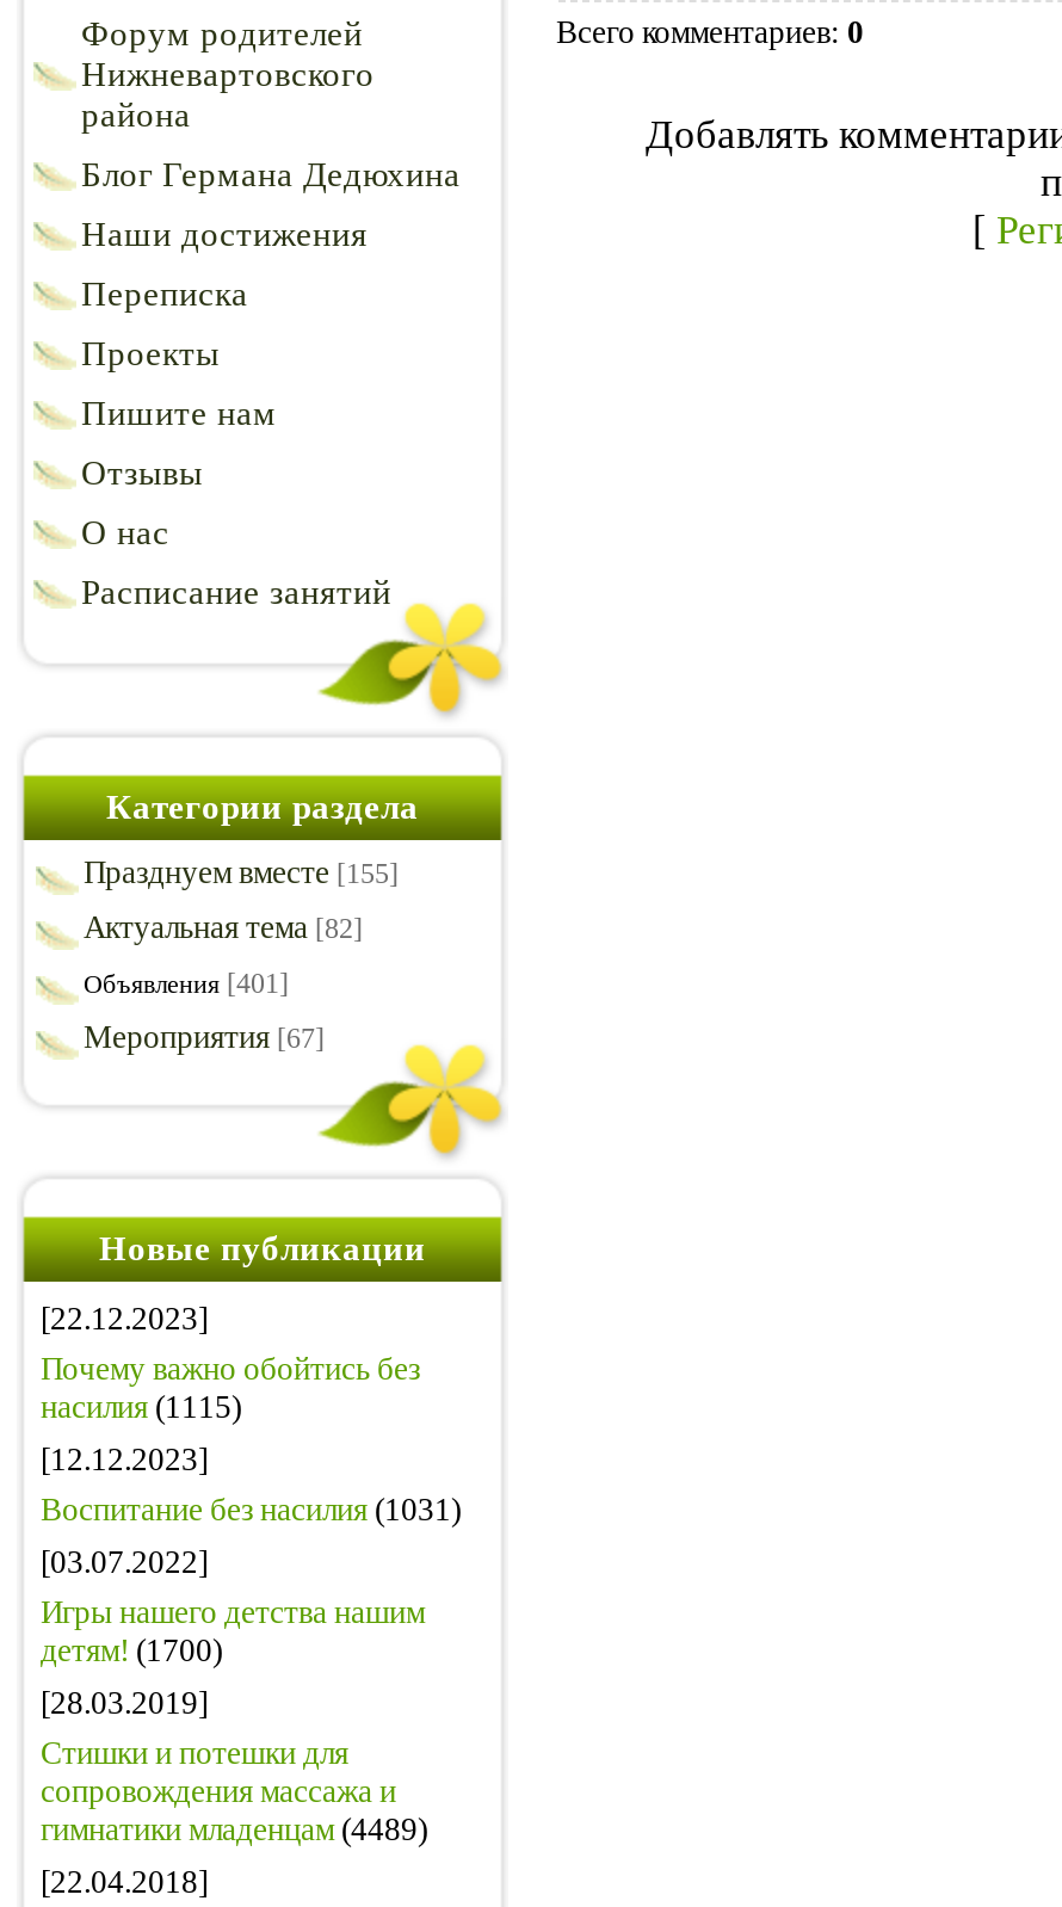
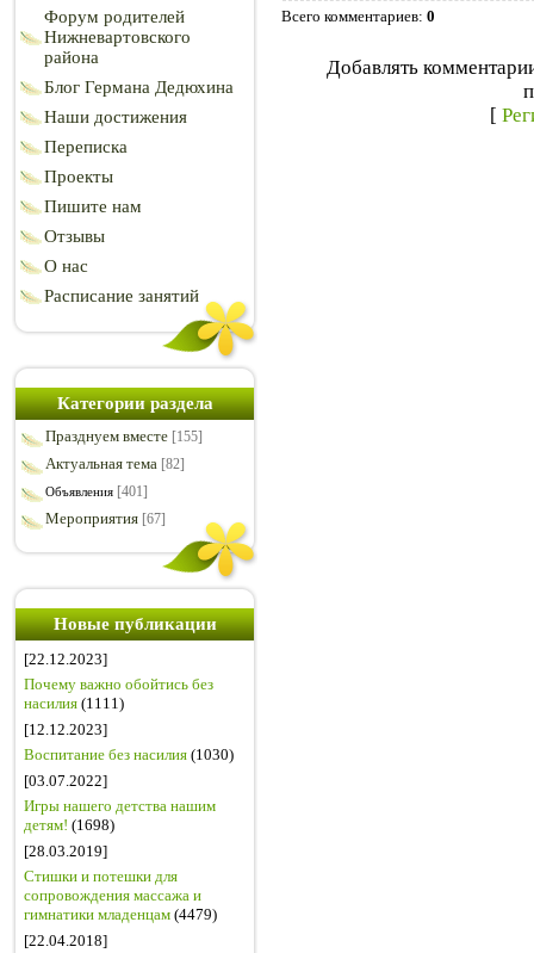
[41,1389,241,1425] насилия (1115) -> [24,694,124,712] насилия (1111)
[41,1492,461,1528] Воспитание без насилия (1031) -> [24,745,234,763] Воспитание без насилия (1030)
[41,1633,222,1668] детям! (1700) -> [24,816,114,834] детям! (1698)
[41,1812,427,1847] гимнатики младенцам (4489) -> [24,905,217,923] гимнатики младенцам (4479)

